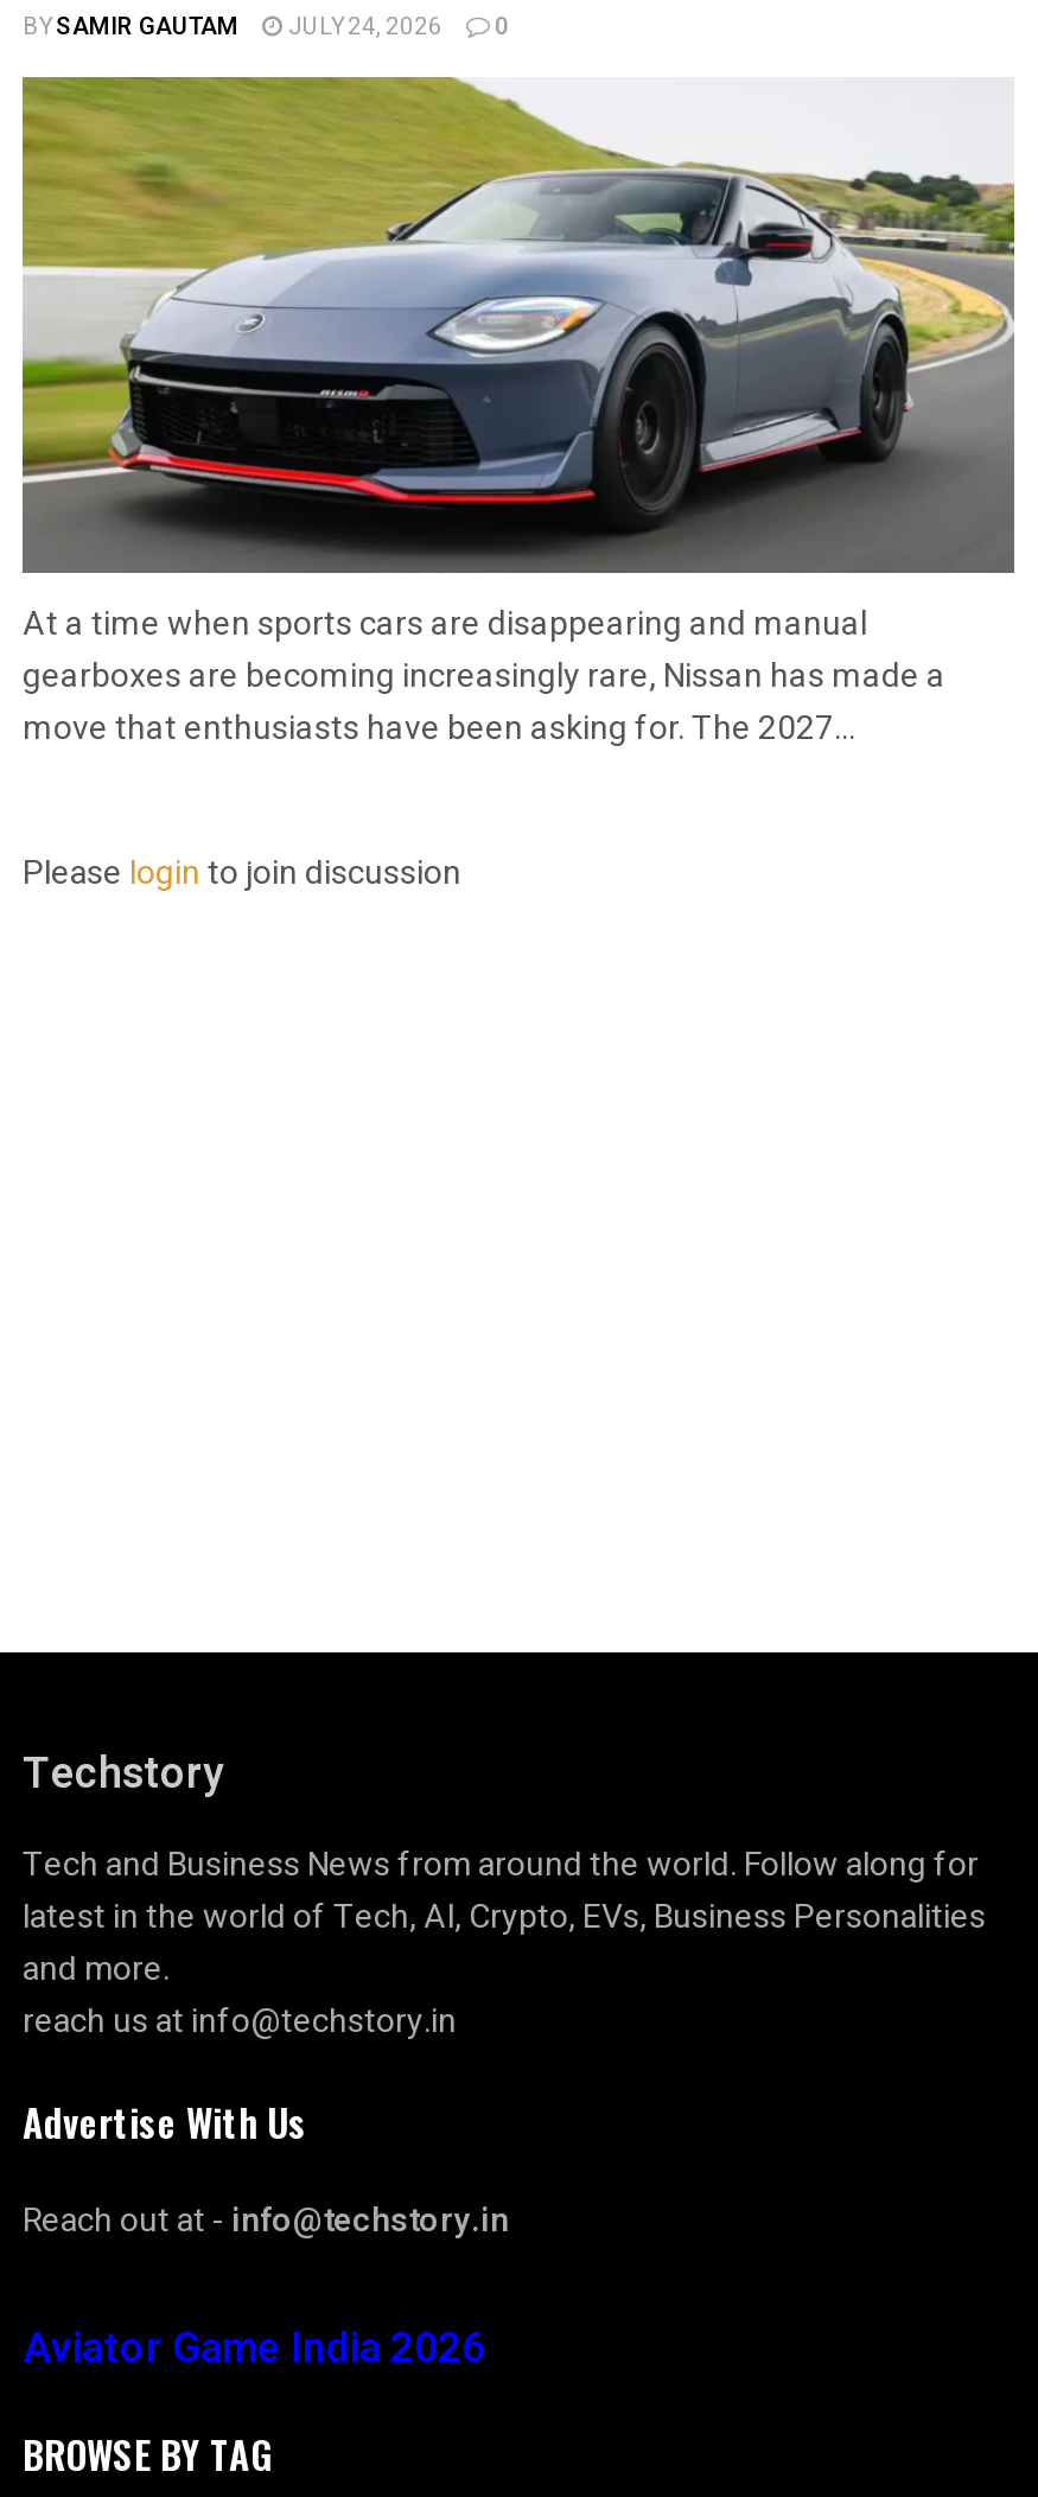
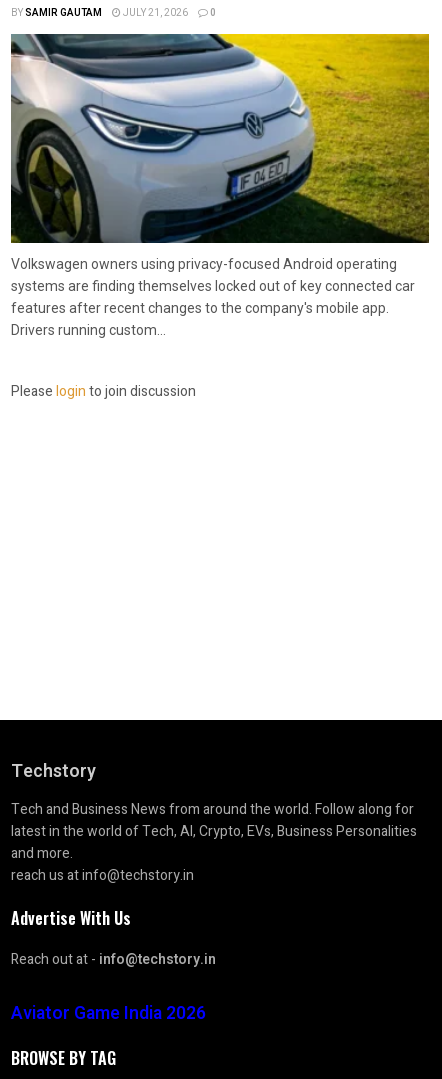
[284,11,442,44] JULY 24, 2026 -> [121,5,188,19] JULY 21, 2026
[20,76,1014,746] [image] | At a time when sports cars are disappearing and manual | gearboxes are becoming increasingly rare, Nissan has made a | move that enthusiasts have been asking for. The 2027... -> [10,33,430,337] [image] | Volkswagen owners using privacy-focused Android operating | systems are finding themselves locked out of key connected car | features after recent changes to the company's mobile app. | Drivers running custom...

